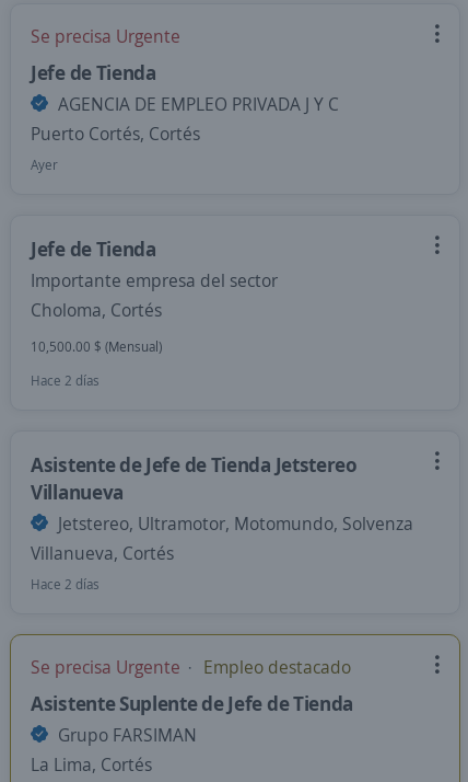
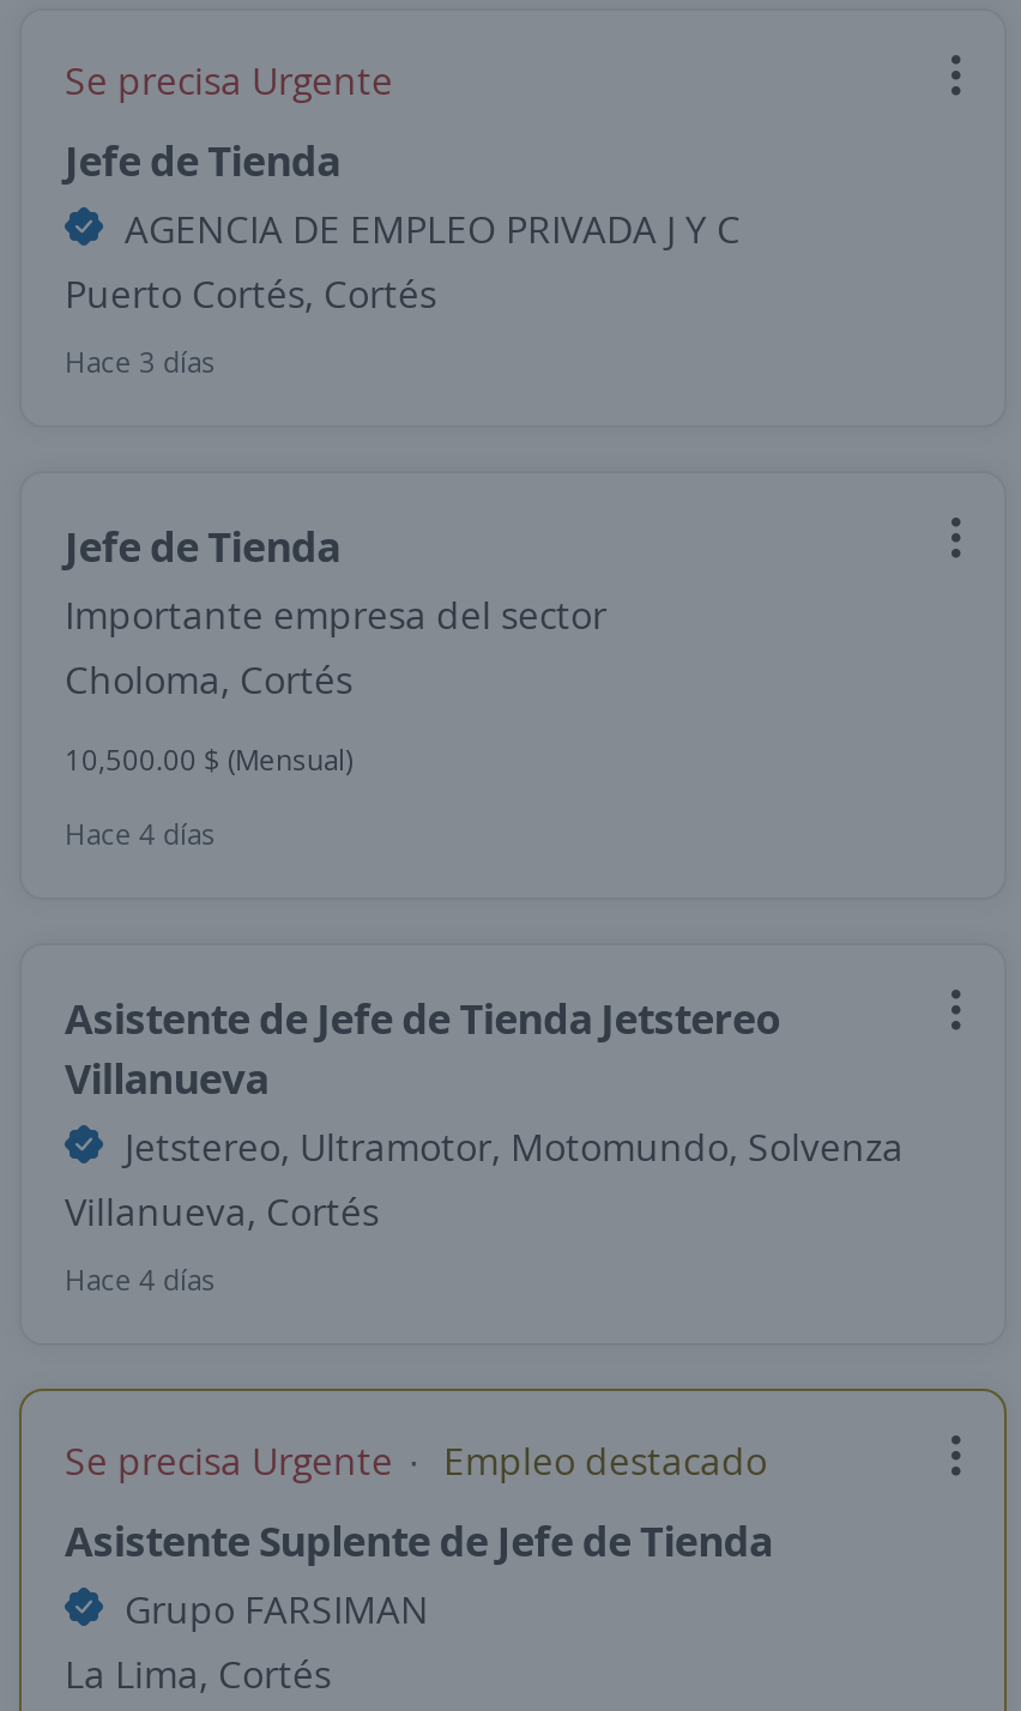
[31,156,58,174] Ayer -> [65,341,216,382] Hace 3 días
[31,371,100,390] Hace 2 días -> [65,814,216,854] Hace 4 días
[31,575,100,594] Hace 2 días -> [65,1259,216,1300] Hace 4 días

